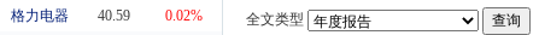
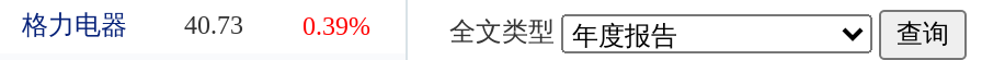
[98,7,130,24] 40.59 -> [184,10,243,40] 40.73
[165,7,203,24] 0.02% -> [302,10,370,41] 0.39%

